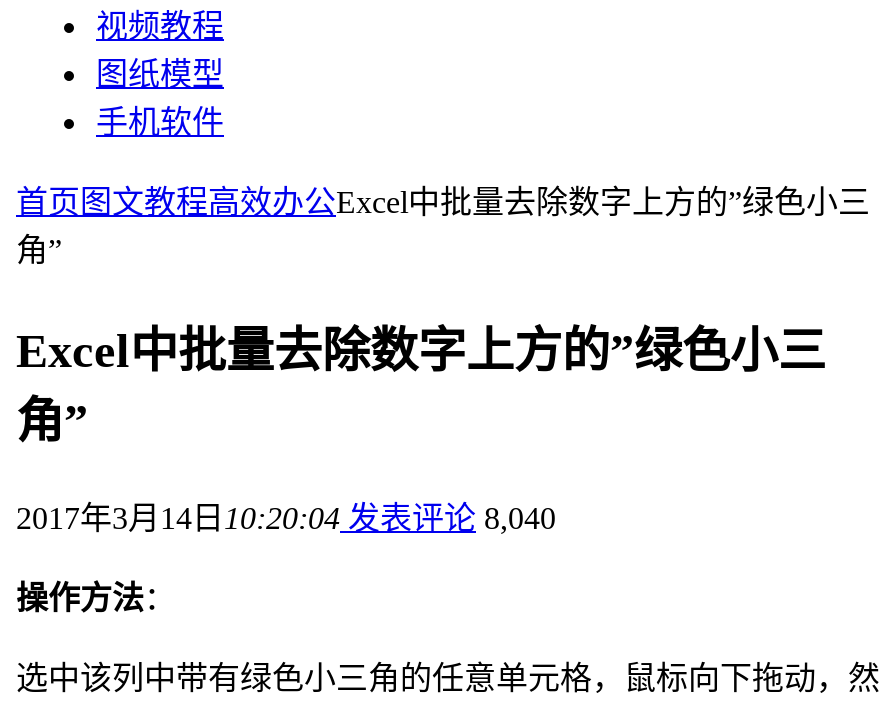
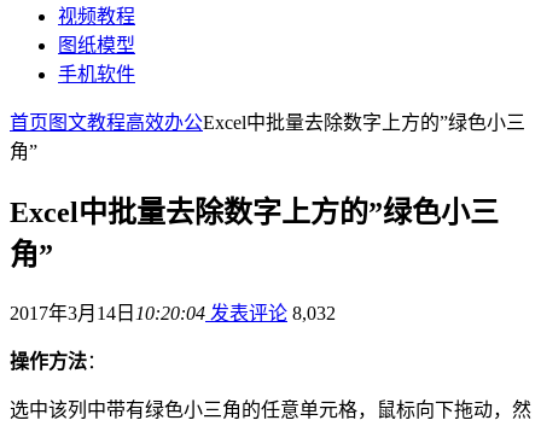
[16,501,556,535] 2017年3月14日10:20:04发表评论8,040 -> [10,303,336,323] 2017年3月14日10:20:04发表评论8,032

